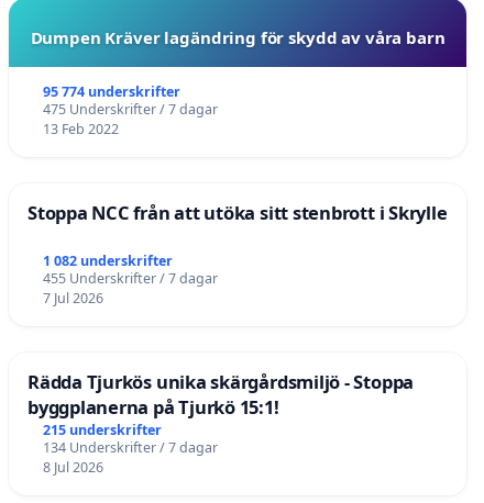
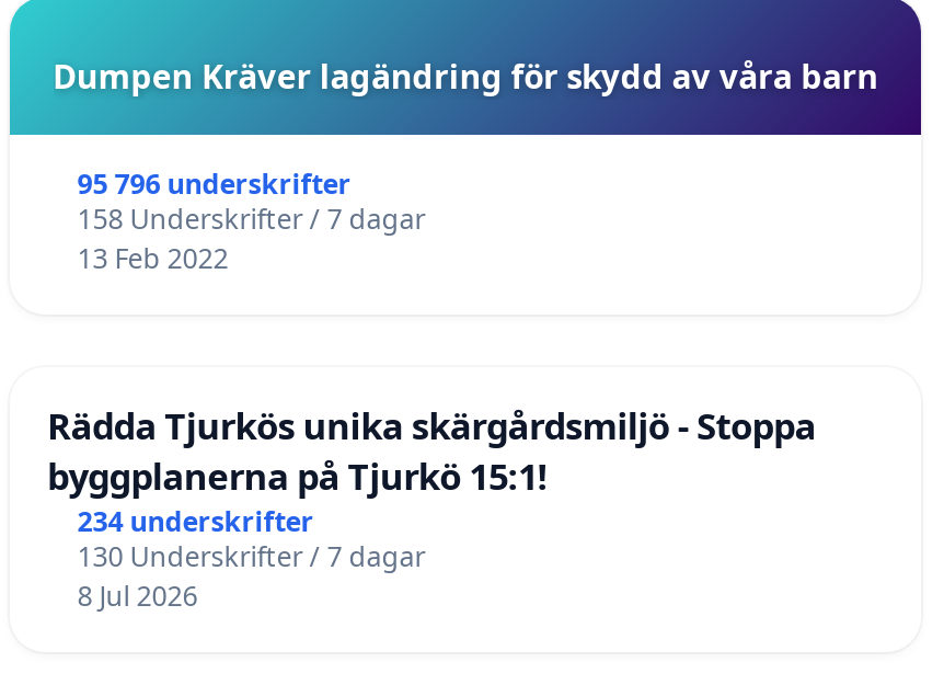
[43,83,180,101] 95 774 underskrifter -> [77,165,351,203] 95 796 underskrifter
[43,100,218,119] 475 Underskrifter / 7 dagar -> [77,200,426,238] 158 Underskrifter / 7 dagar
[28,200,447,308] Stoppa NCC från att utöka sitt stenbrott i Skrylle | 1 082 underskrifter | 455 Underskrifter / 7 dagar | 7 Jul 2026 -> none
[43,421,161,439] 215 underskrifter -> [77,502,314,540] 234 underskrifter
[43,438,218,457] 134 Underskrifter / 7 dagar -> [77,537,426,575] 130 Underskrifter / 7 dagar

